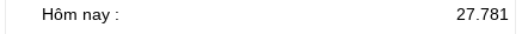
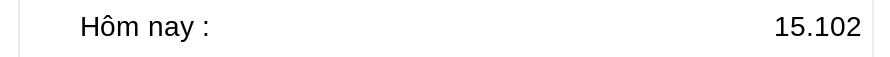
[456,5,509,24] 27.781 -> [774,9,862,41] 15.102

